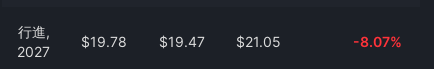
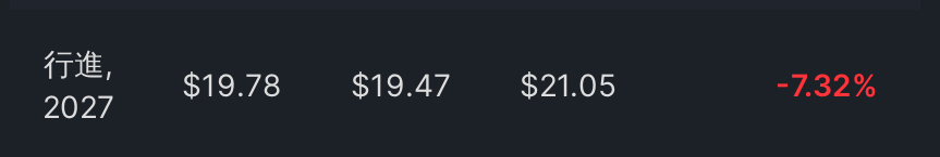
[352,32,401,49] -8.07% -> [776,65,878,102] -7.32%

